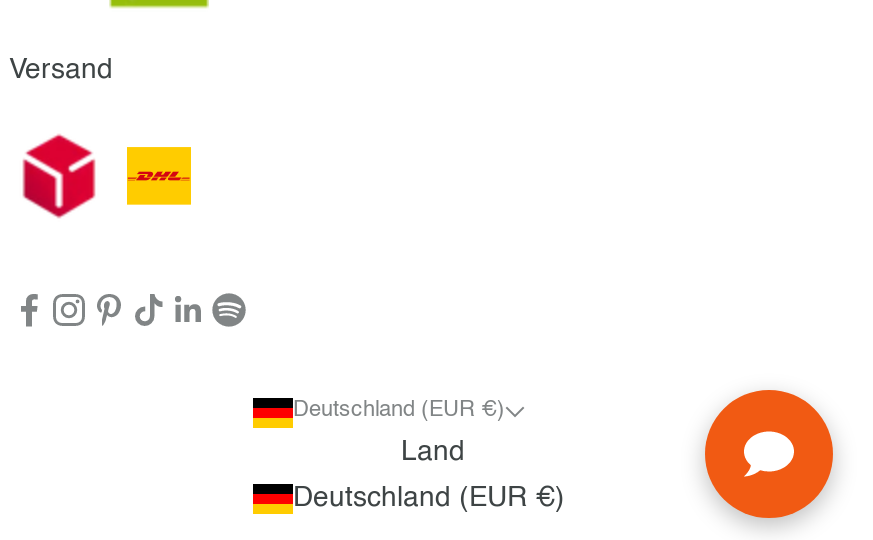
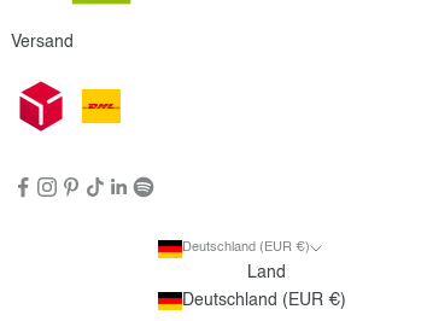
[701,388,837,526] [image] -> none

